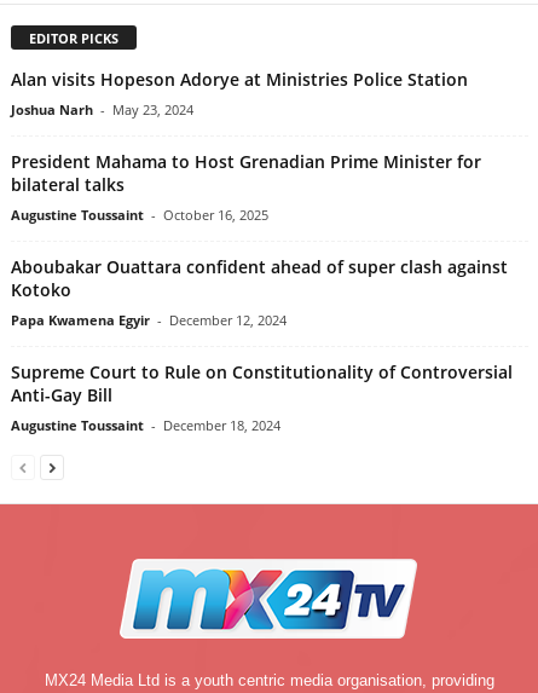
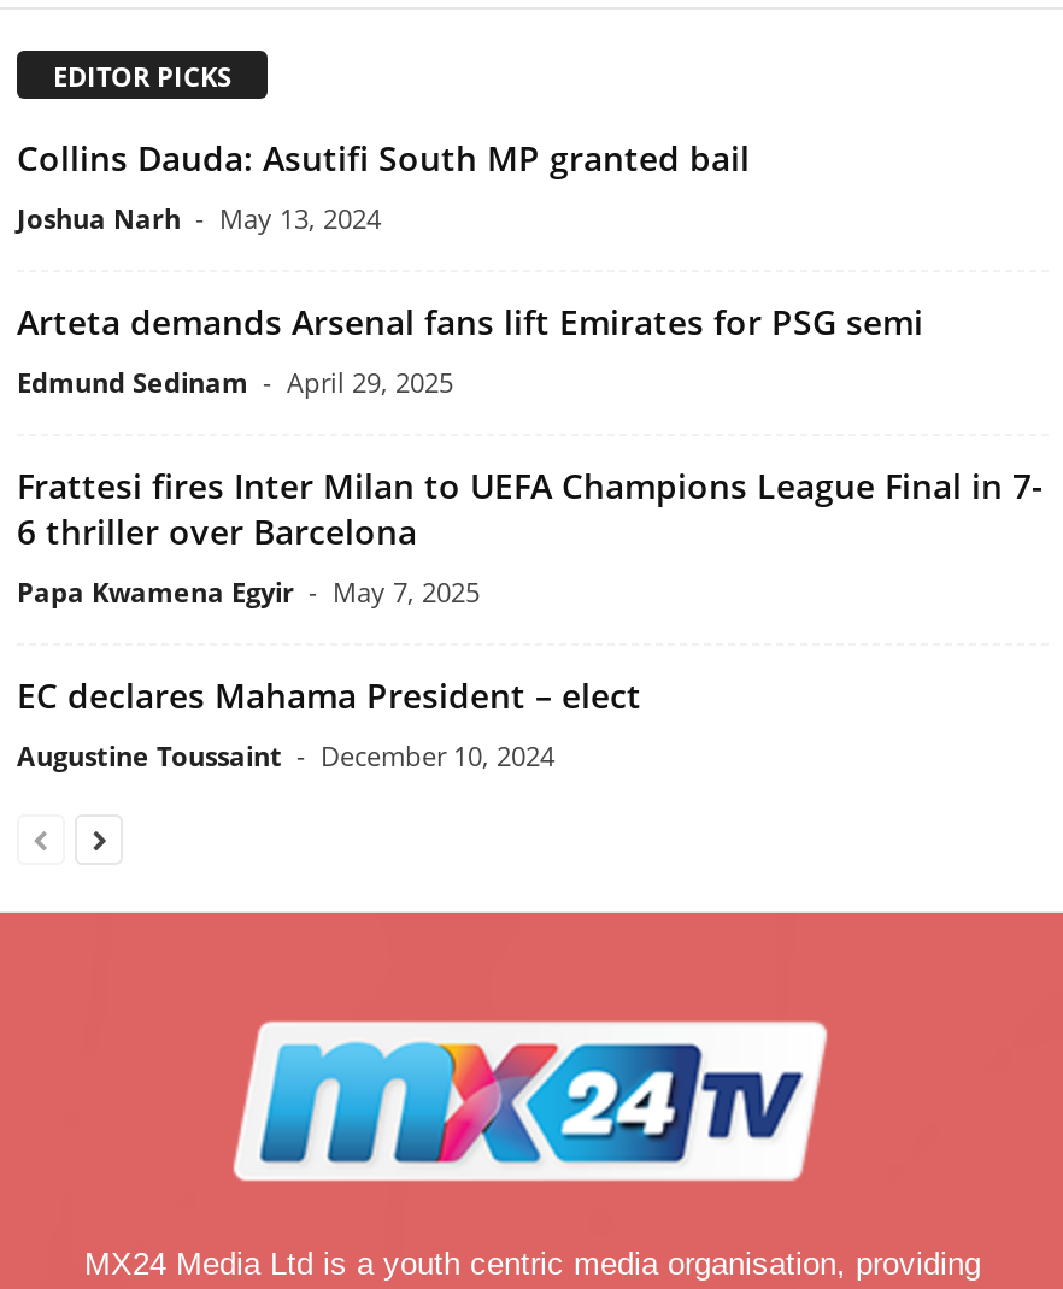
[11,68,468,119] Alan visits Hopeson Adorye at Ministries Police Station | Joshua Narh - May 23, 2024 -> [17,135,750,236] Collins Dauda: Asutifi South MP granted bail | Joshua Narh - May 13, 2024
[11,150,481,224] President Mahama to Host Grenadian Prime Minister for | bilateral talks | Augustine Toussaint - October 16, 2025 -> [17,299,923,400] Arteta demands Arsenal fans lift Emirates for PSG semi | Edmund Sedinam - April 29, 2025
[11,255,508,329] Aboubakar Ouattara confident ahead of super clash against | Kotoko | Papa Kwamena Egyir - December 12, 2024 -> [17,463,1044,610] Frattesi fires Inter Milan to UEFA Champions League Final in 7- | 6 thriller over Barcelona | Papa Kwamena Egyir - May 7, 2025
[11,360,513,434] Supreme Court to Rule on Constitutionality of Controversial | Anti-Gay Bill | Augustine Toussaint - December 18, 2024 -> [17,672,641,773] EC declares Mahama President – elect | Augustine Toussaint - December 10, 2024

